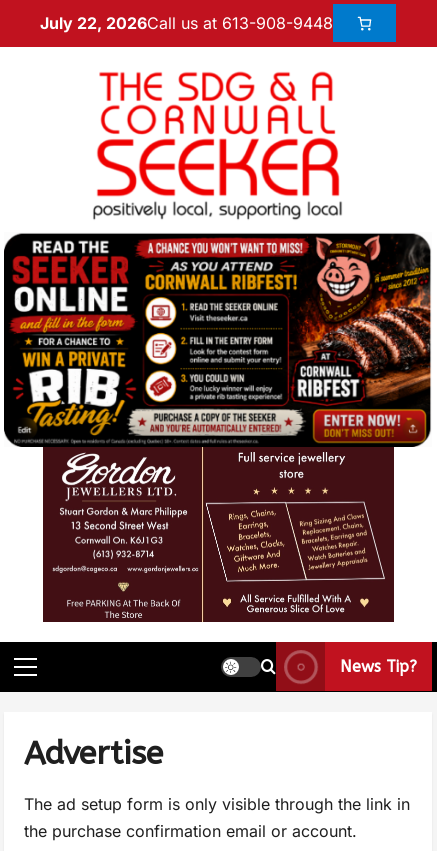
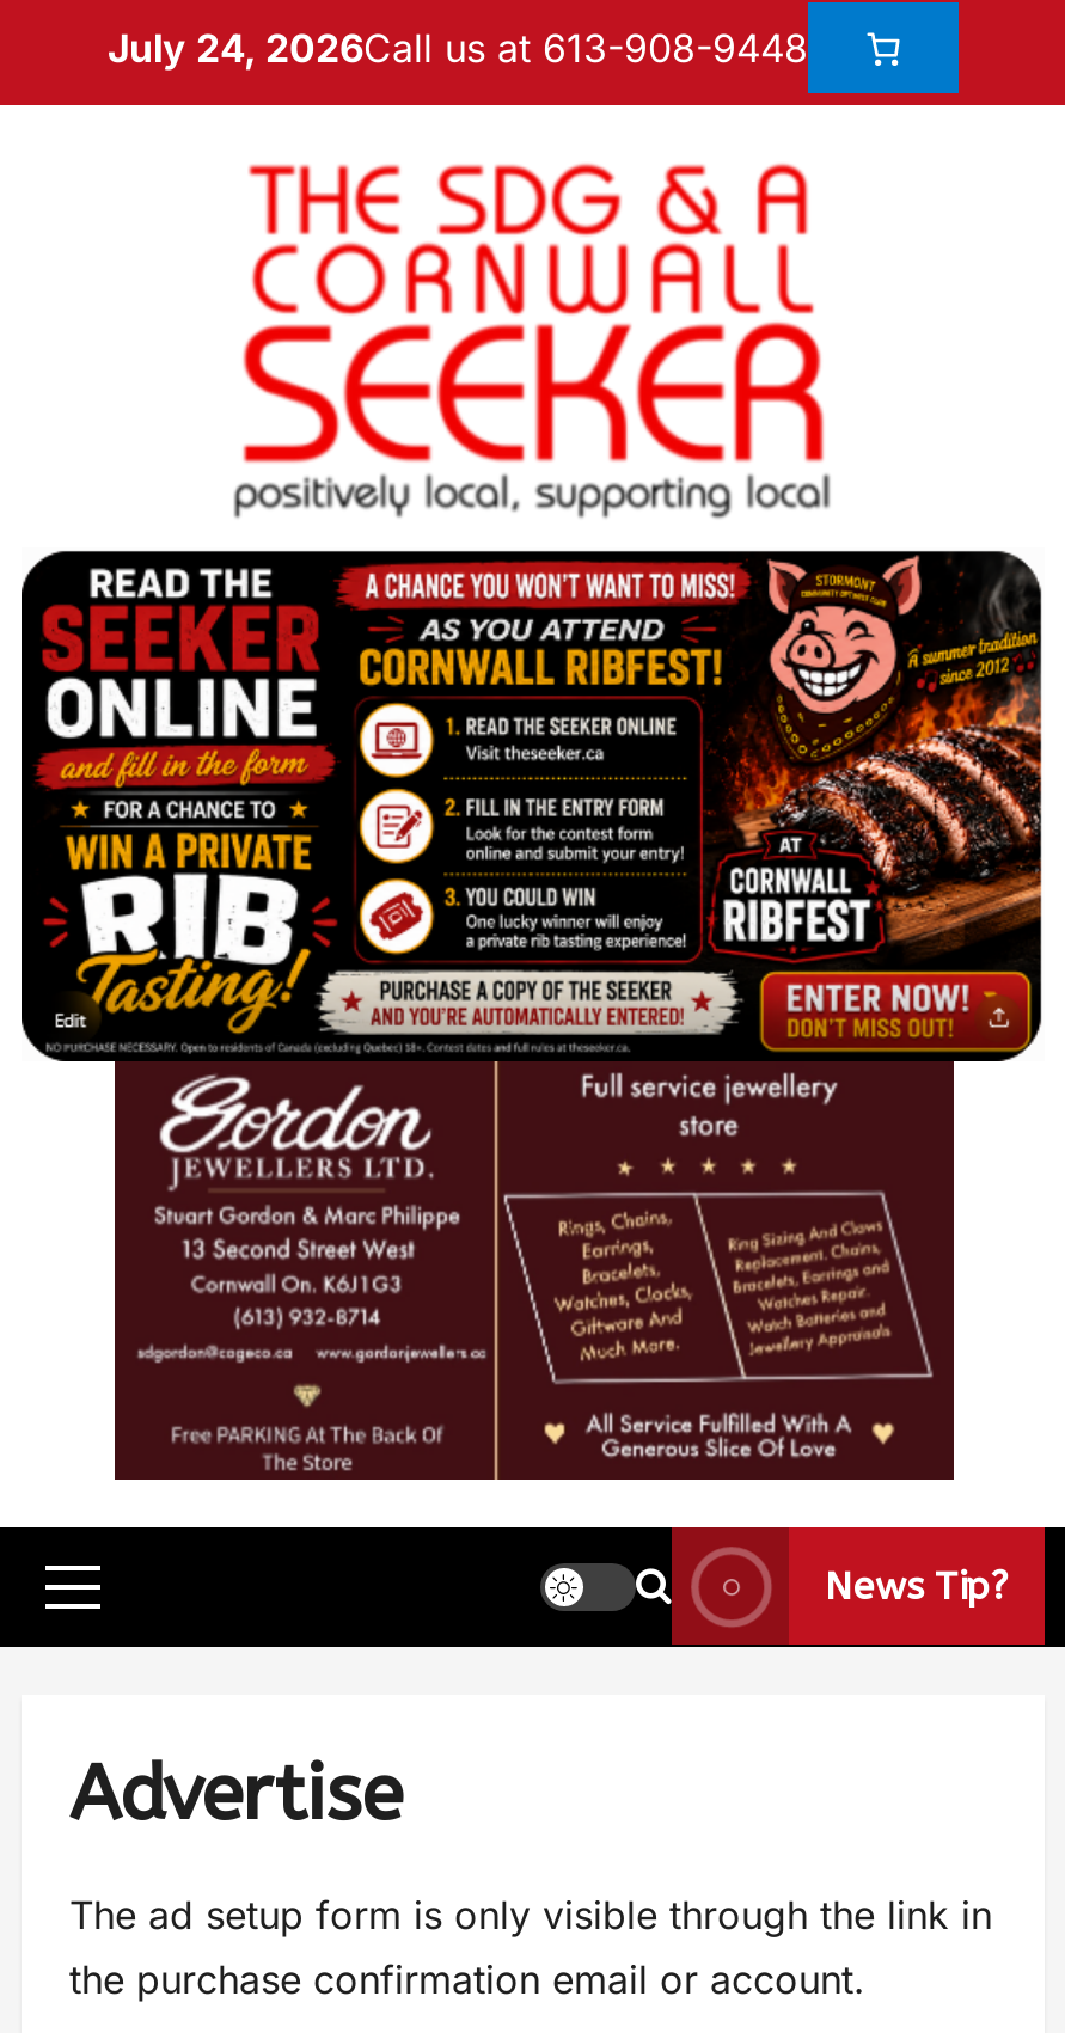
[40,12,333,33] July 22, 2026Call us at 613-908-9448 -> [108,23,808,72] July 24, 2026Call us at 613-908-9448

